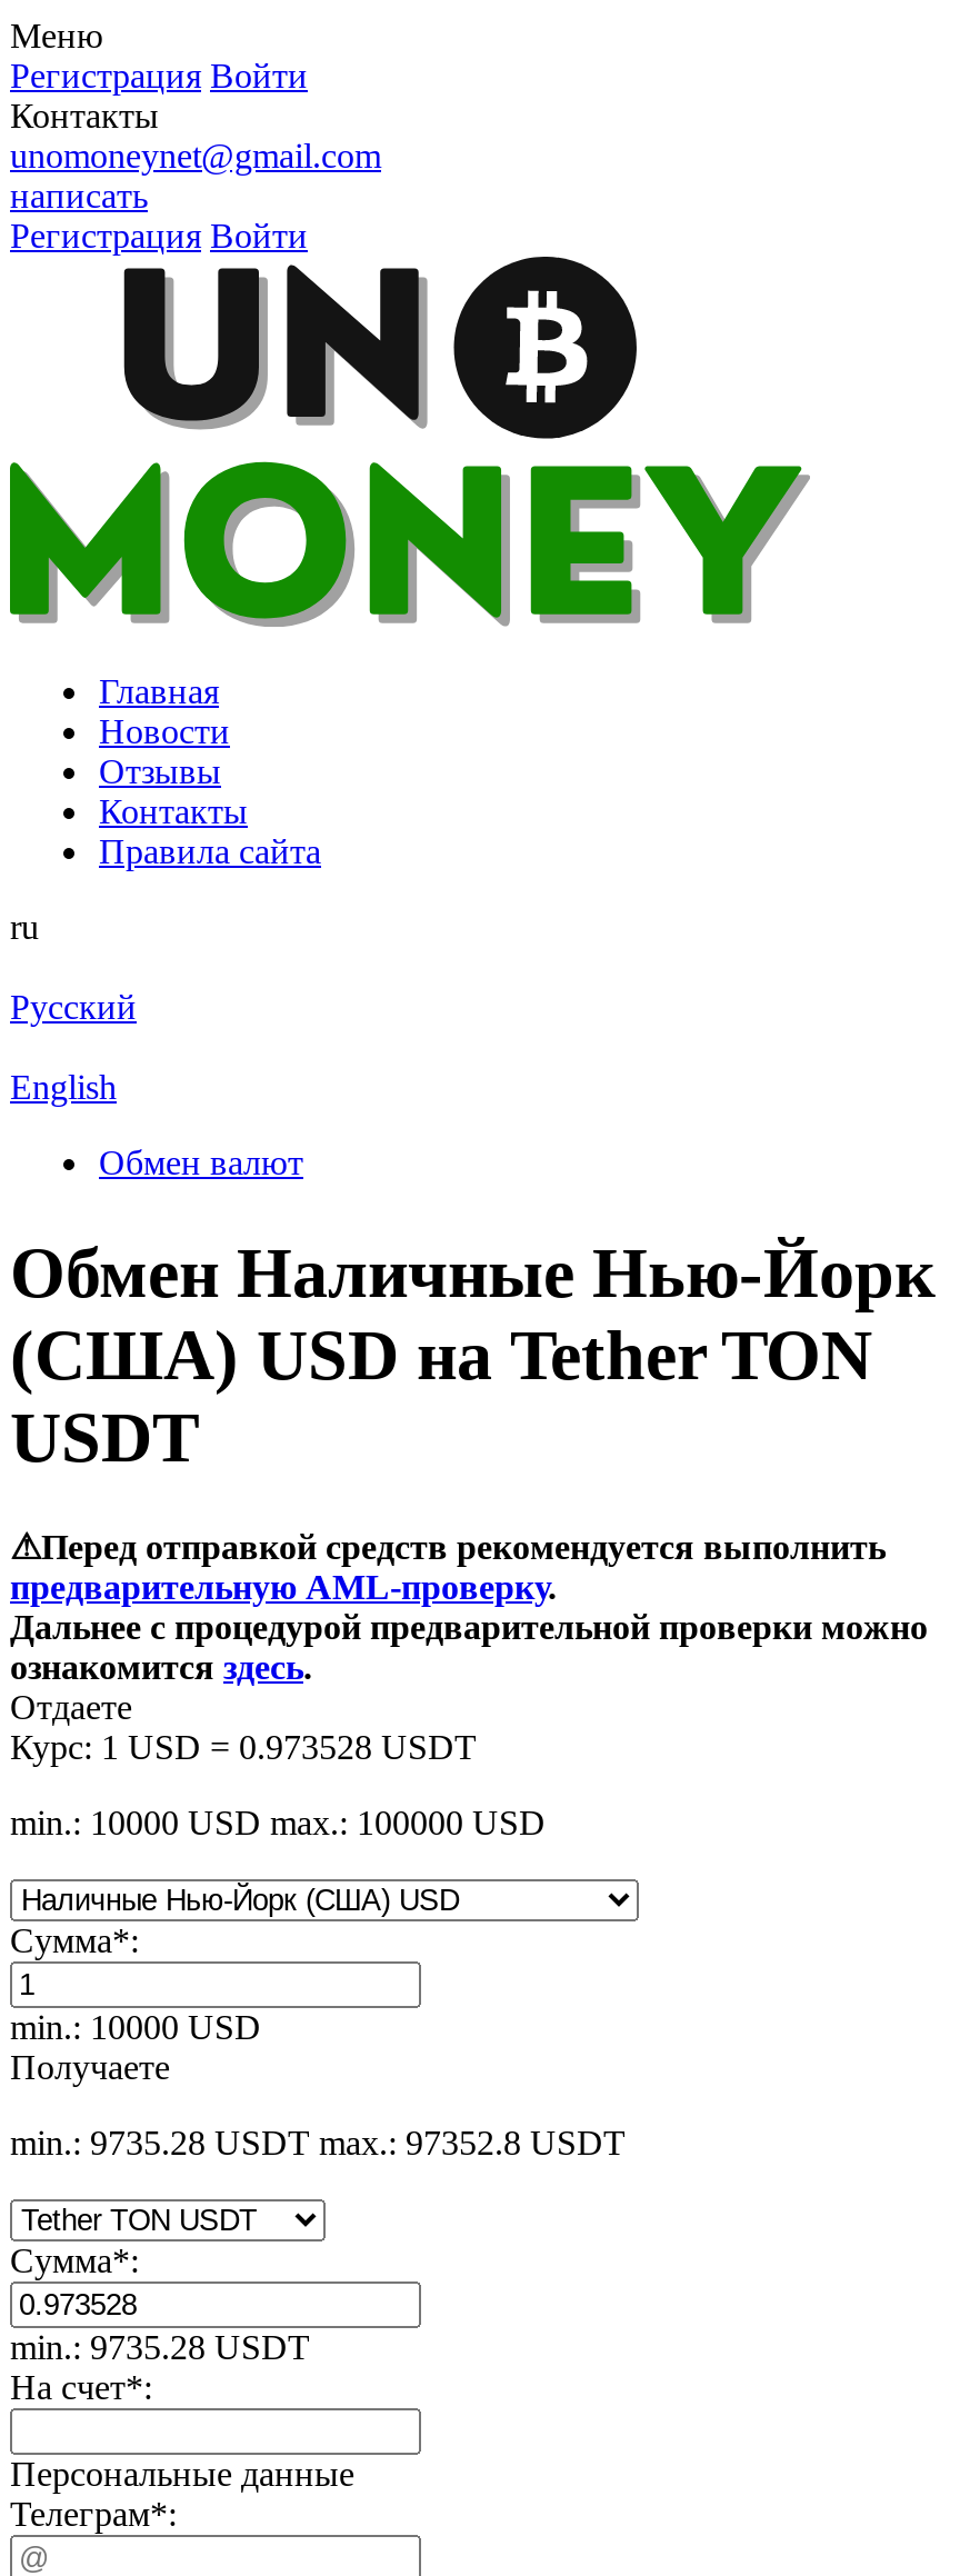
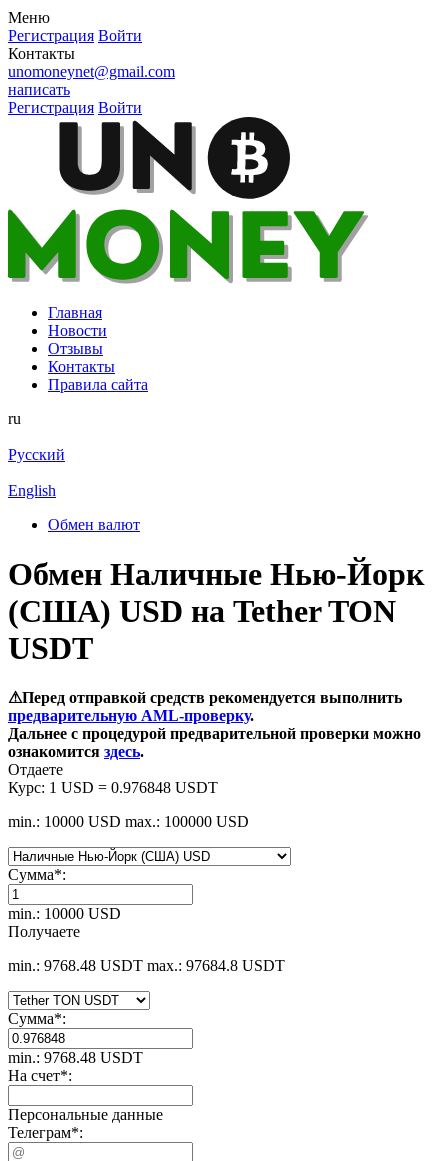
[10,1729,477,1766] Курс: 1 USD = 0.973528 USDT -> [8,779,218,796] Курс: 1 USD = 0.976848 USDT
[10,2124,626,2162] min.: 9735.28 USDT max.: 97352.8 USDT -> [8,957,285,974] min.: 9768.48 USDT max.: 97684.8 USDT
[10,2329,310,2366] min.: 9735.28 USDT -> [8,1049,143,1066] min.: 9768.48 USDT

